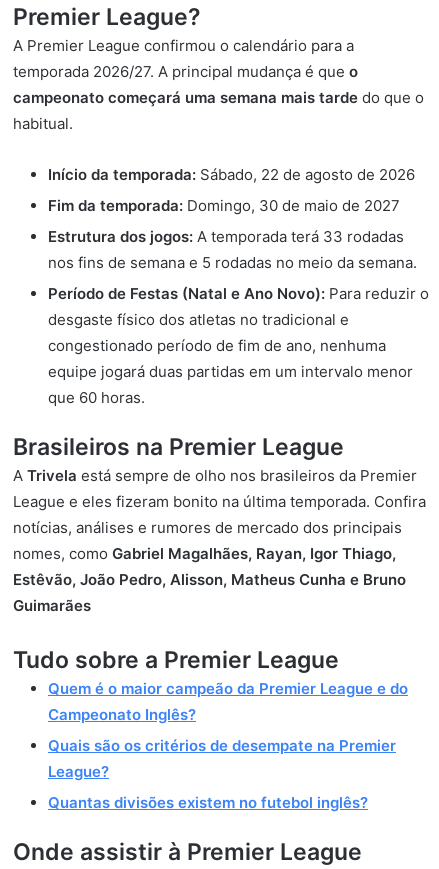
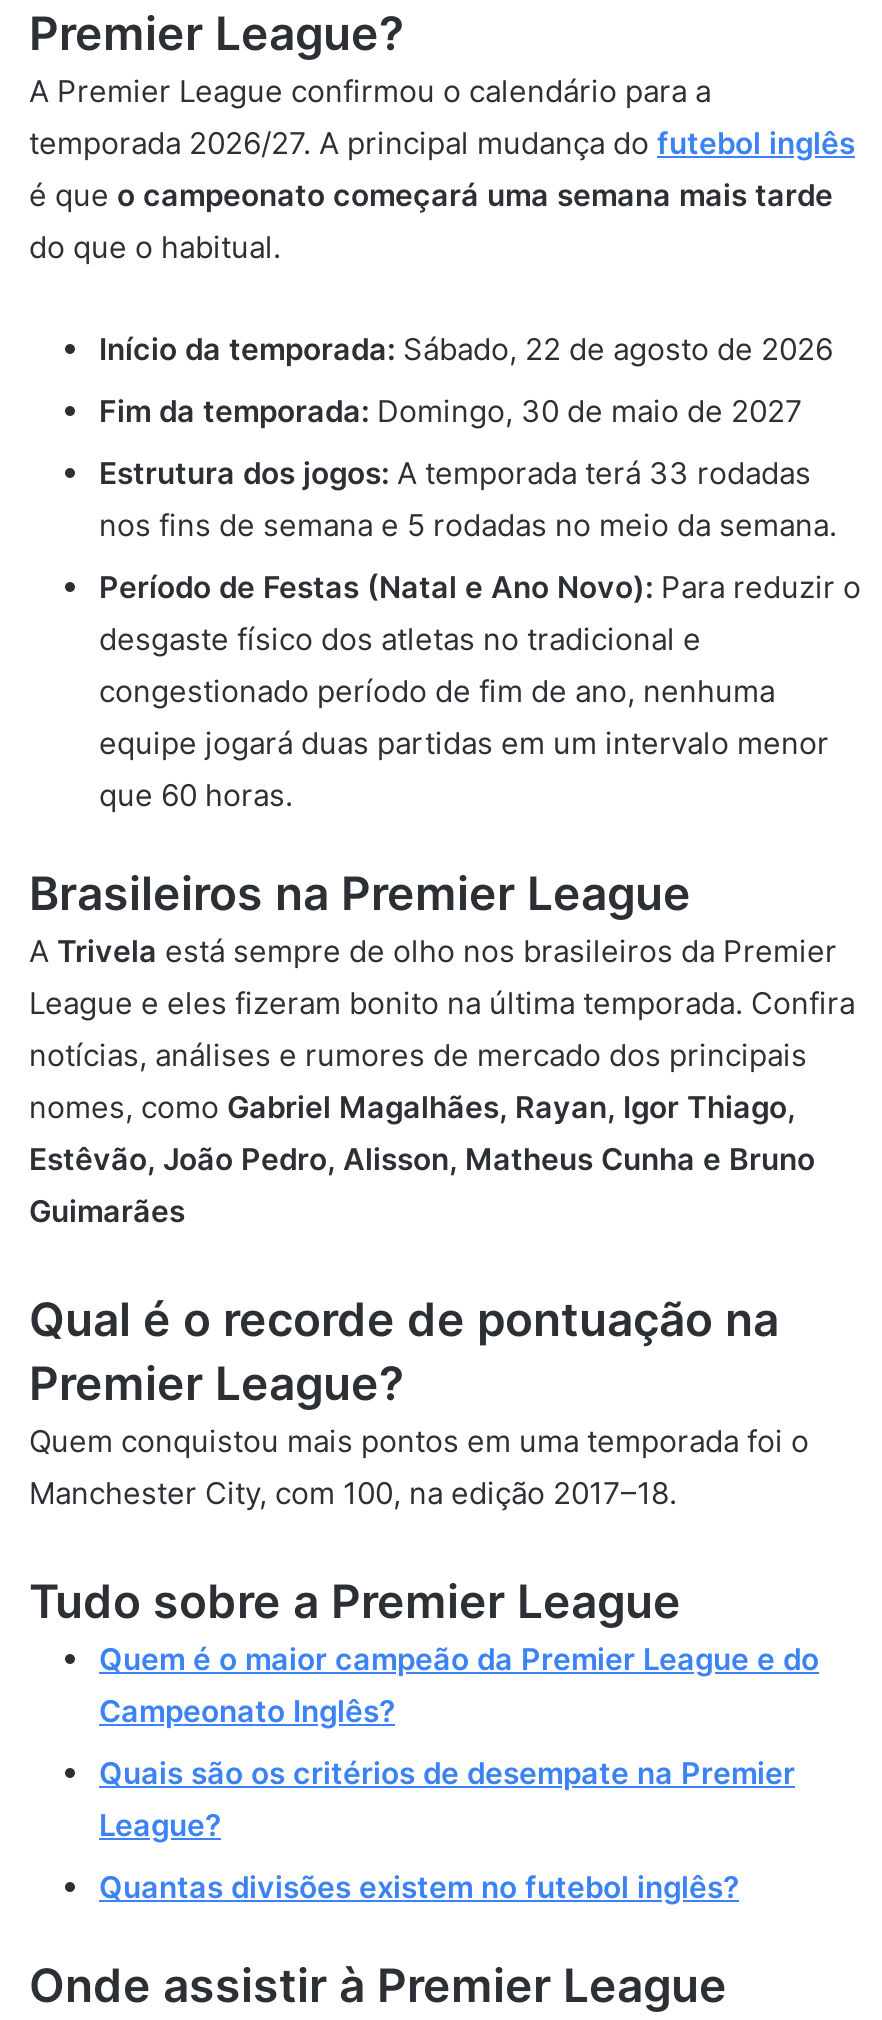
[13,62,424,133] temporada 2026/27. A principal mudança é que o | campeonato começará uma semana mais tarde do que o | habitual. -> [29,124,855,266] temporada 2026/27. A principal mudança do futebol inglês | é que o campeonato começará uma semana mais tarde | do que o habitual.
none -> [29,1292,809,1512] Qual é o recorde de pontuação na | Premier League? | Quem conquistou mais pontos em uma temporada foi o | Manchester City, com 100, na edição 2017–18.

